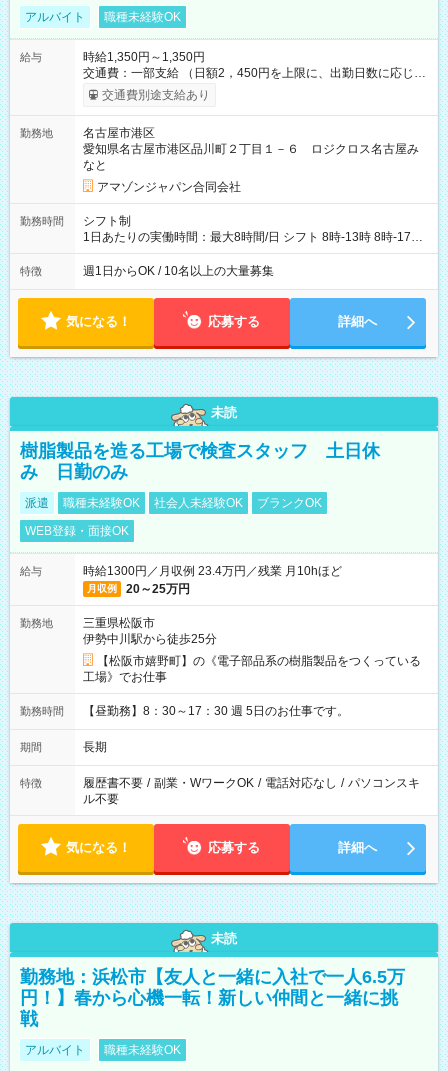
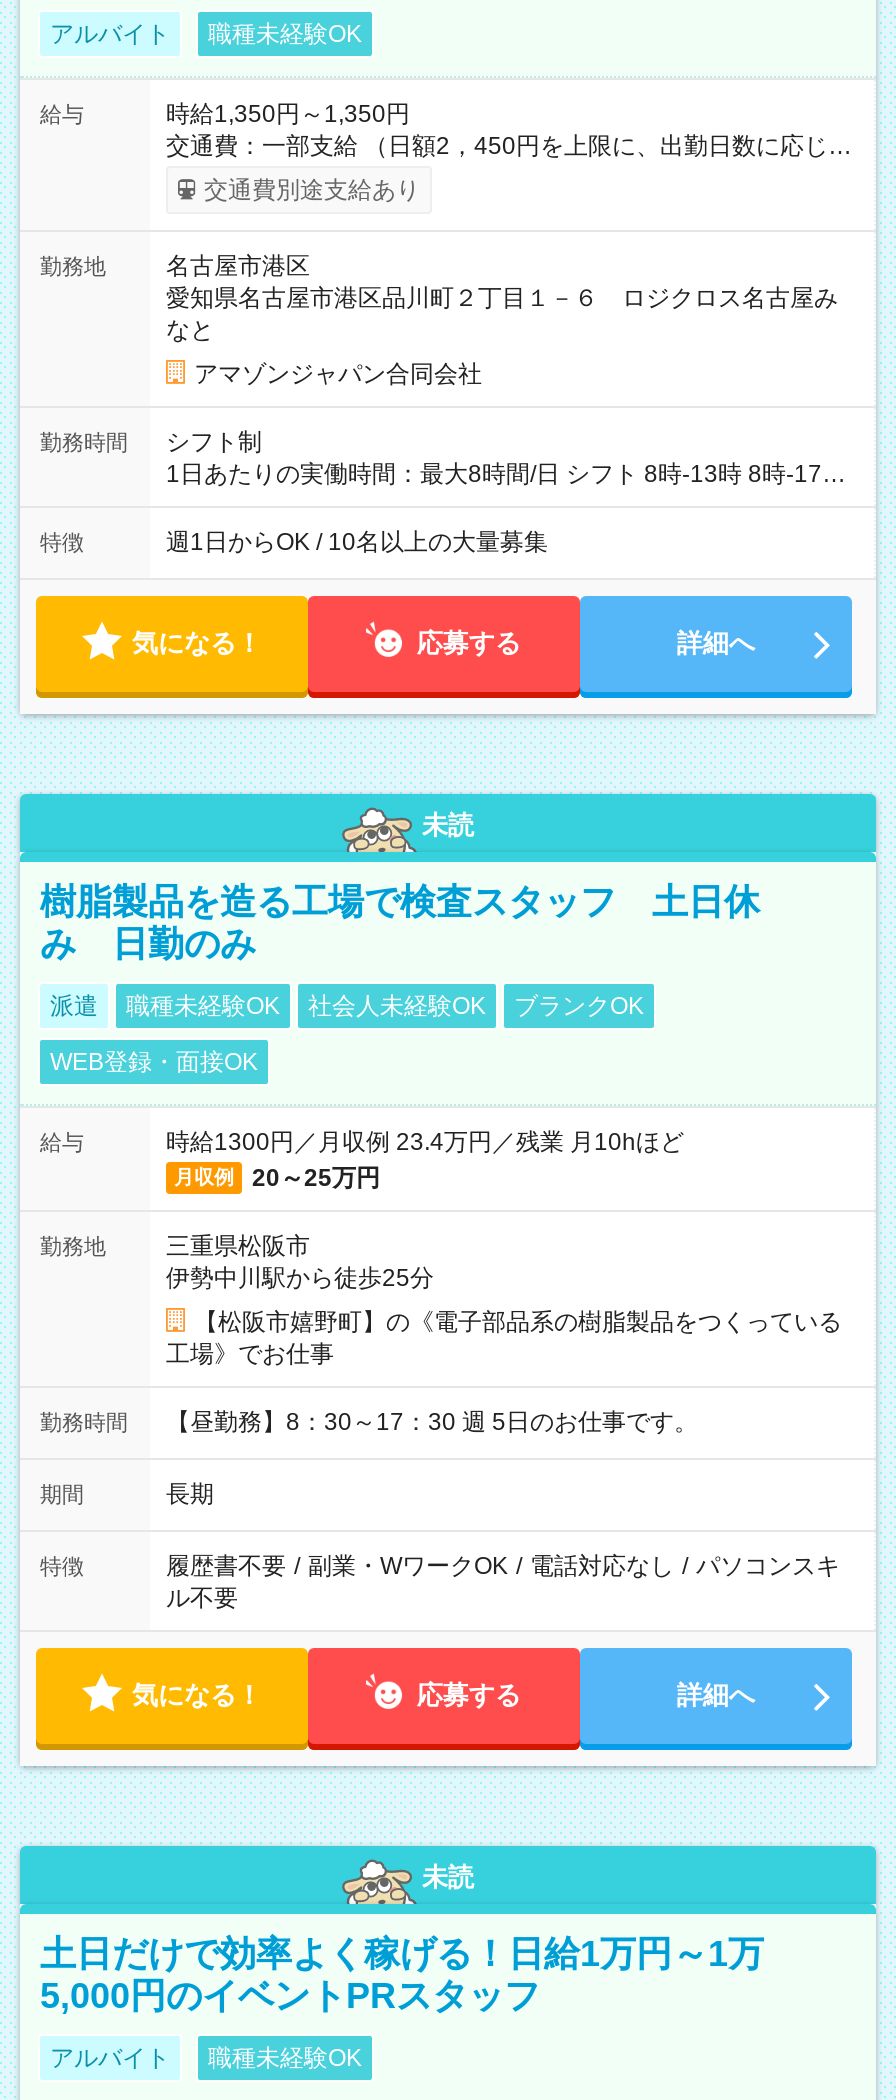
[20,967,405,1029] 勤務地：浜松市【友人と一緒に入社で一人6.5万 | 円！】春から心機一転！新しい仲間と一緒に挑 | 戦 -> [40,1934,764,2016] 土日だけで効率よく稼げる！日給1万円～1万 | 5,000円のイベントPRスタッフ

